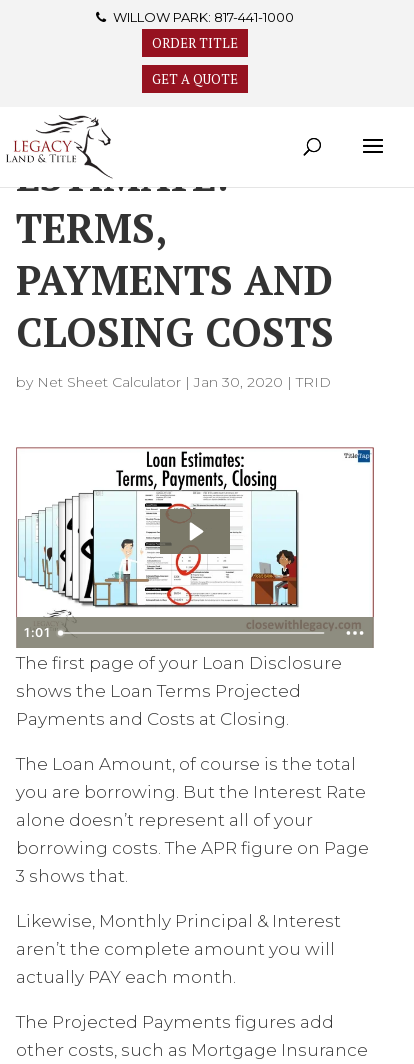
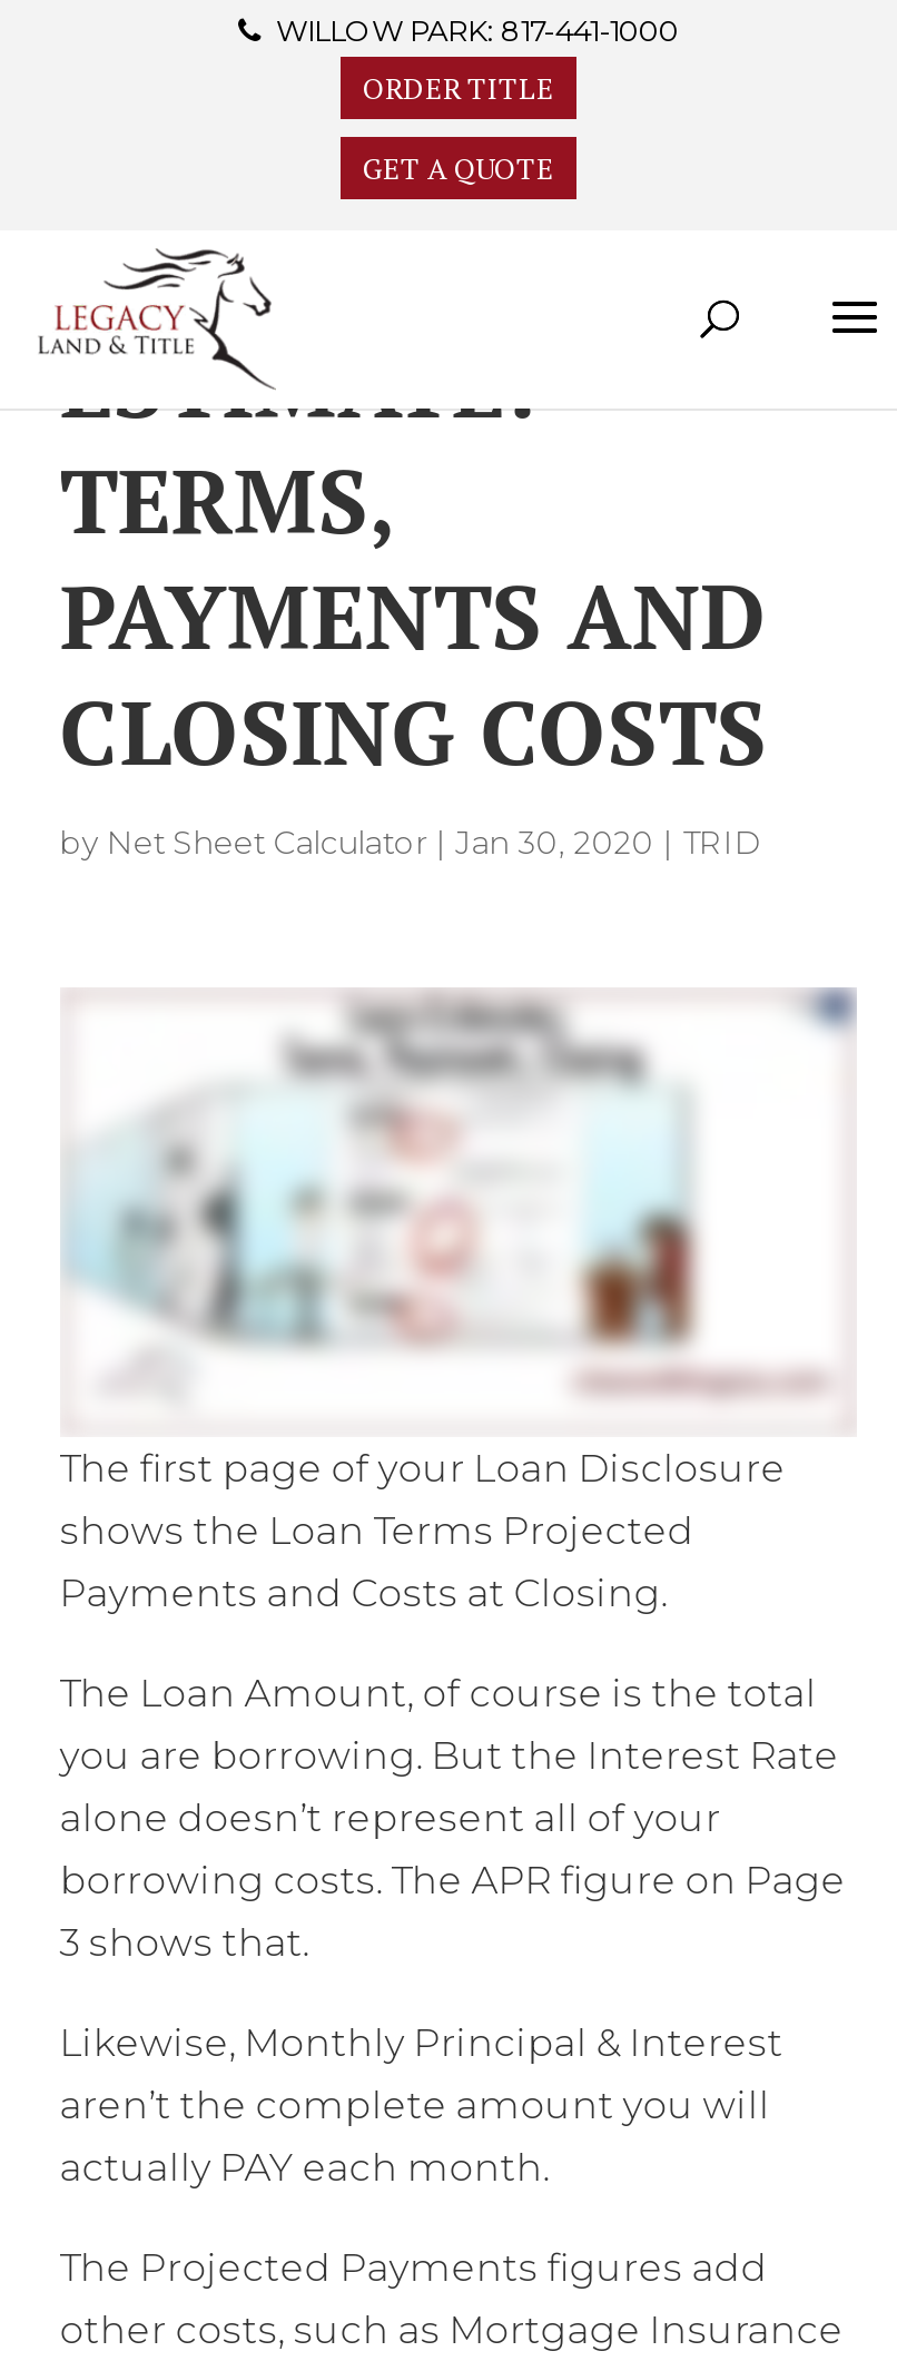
[16,447,374,648] [image] -> [62,992,857,1433] [image]
[24,625,50,640] 1:01 -> none

